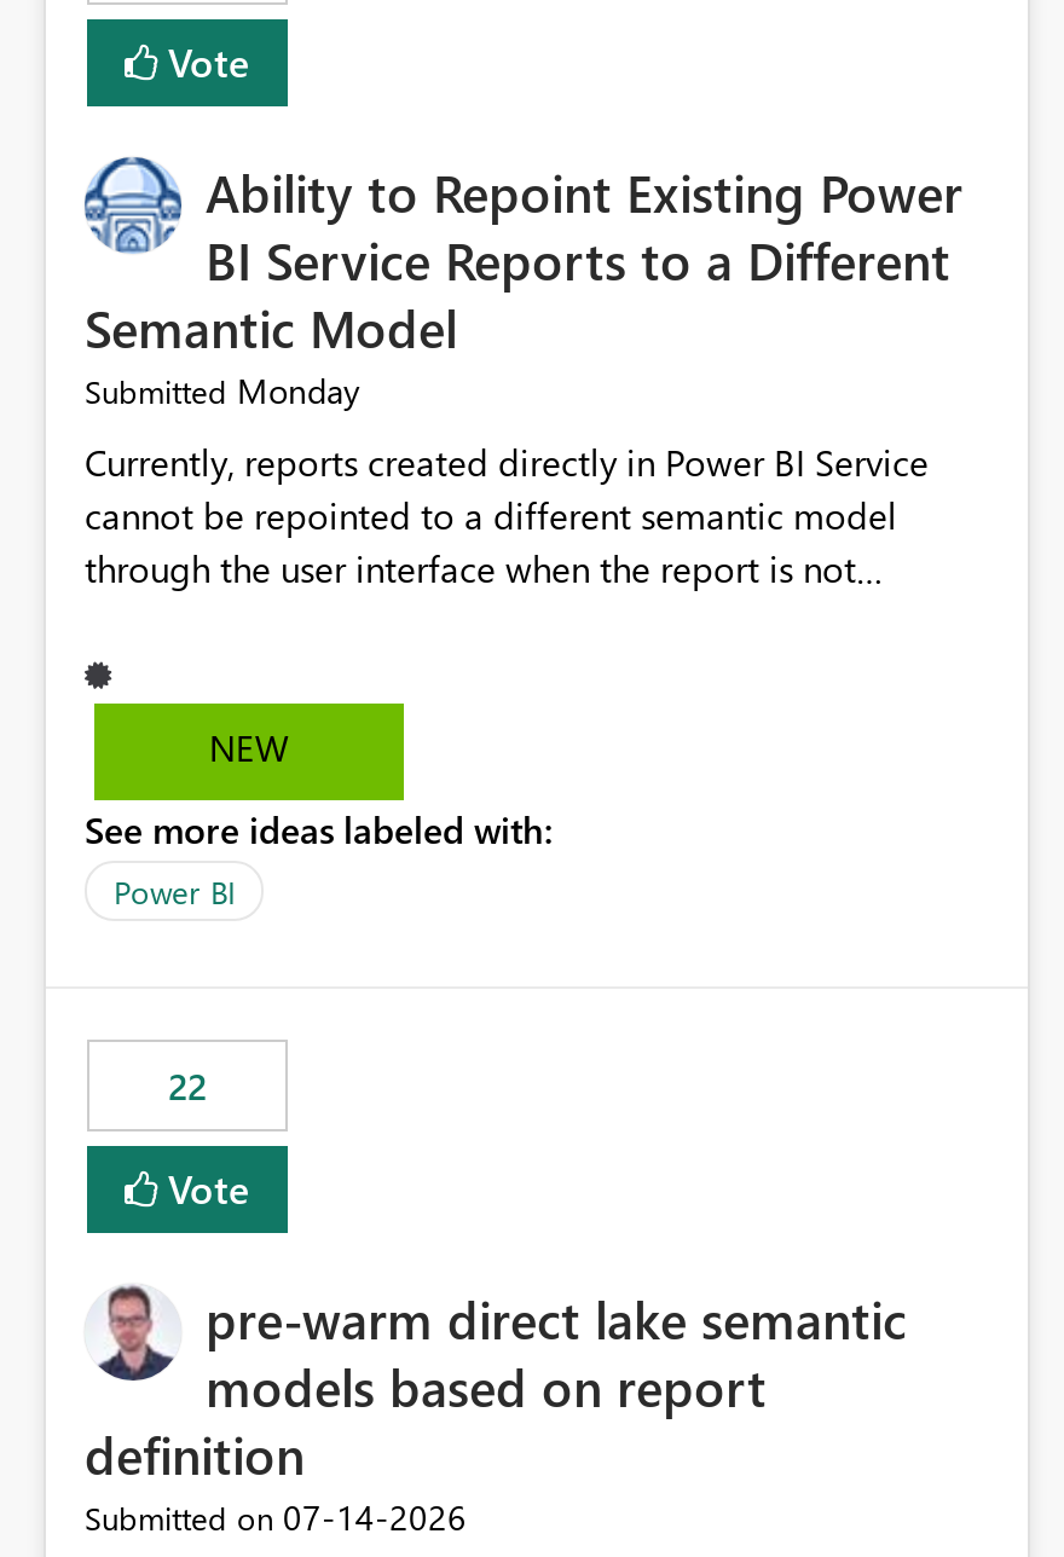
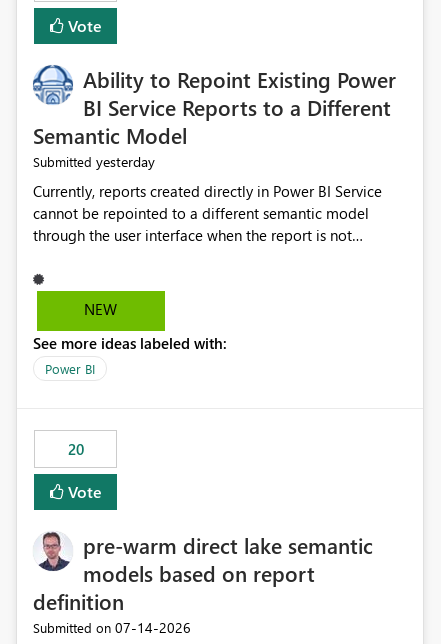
[85,368,360,414] Submitted Monday -> [33,152,155,171] Submitted yesterday
[168,1062,207,1111] 22 -> [67,439,83,459] 20

